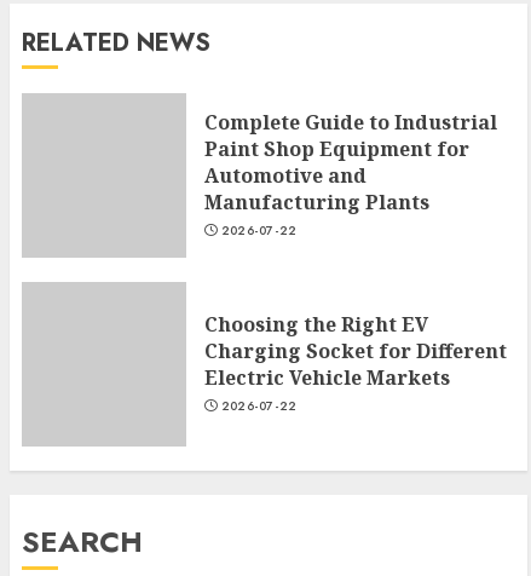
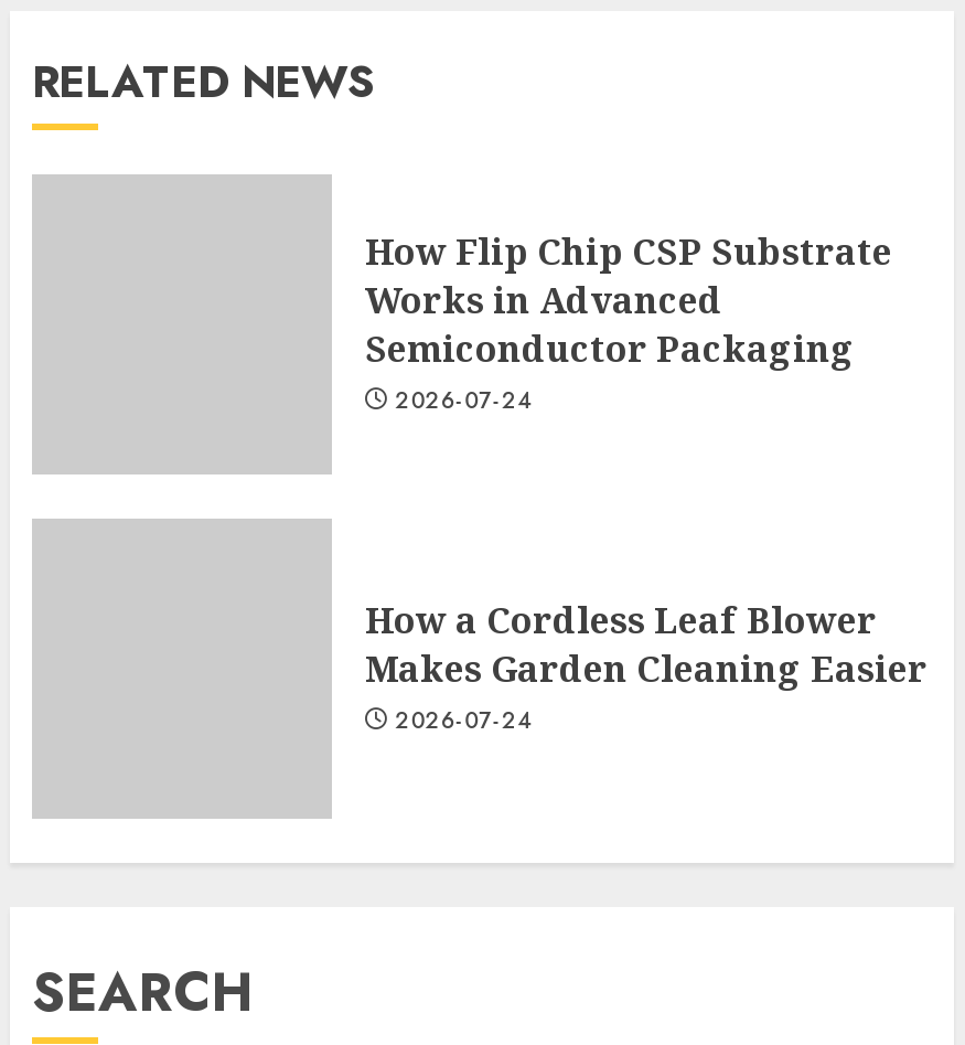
[204,109,497,240] Complete Guide to Industrial | Paint Shop Equipment for | Automotive and | Manufacturing Plants | 2026-07-22 -> [365,228,892,417] How Flip Chip CSP Substrate | Works in Advanced | Semiconductor Packaging | 2026-07-24
[204,311,507,415] Choosing the Right EV | Charging Socket for Different | Electric Vehicle Markets | 2026-07-22 -> [365,596,928,737] How a Cordless Leaf Blower | Makes Garden Cleaning Easier | 2026-07-24

